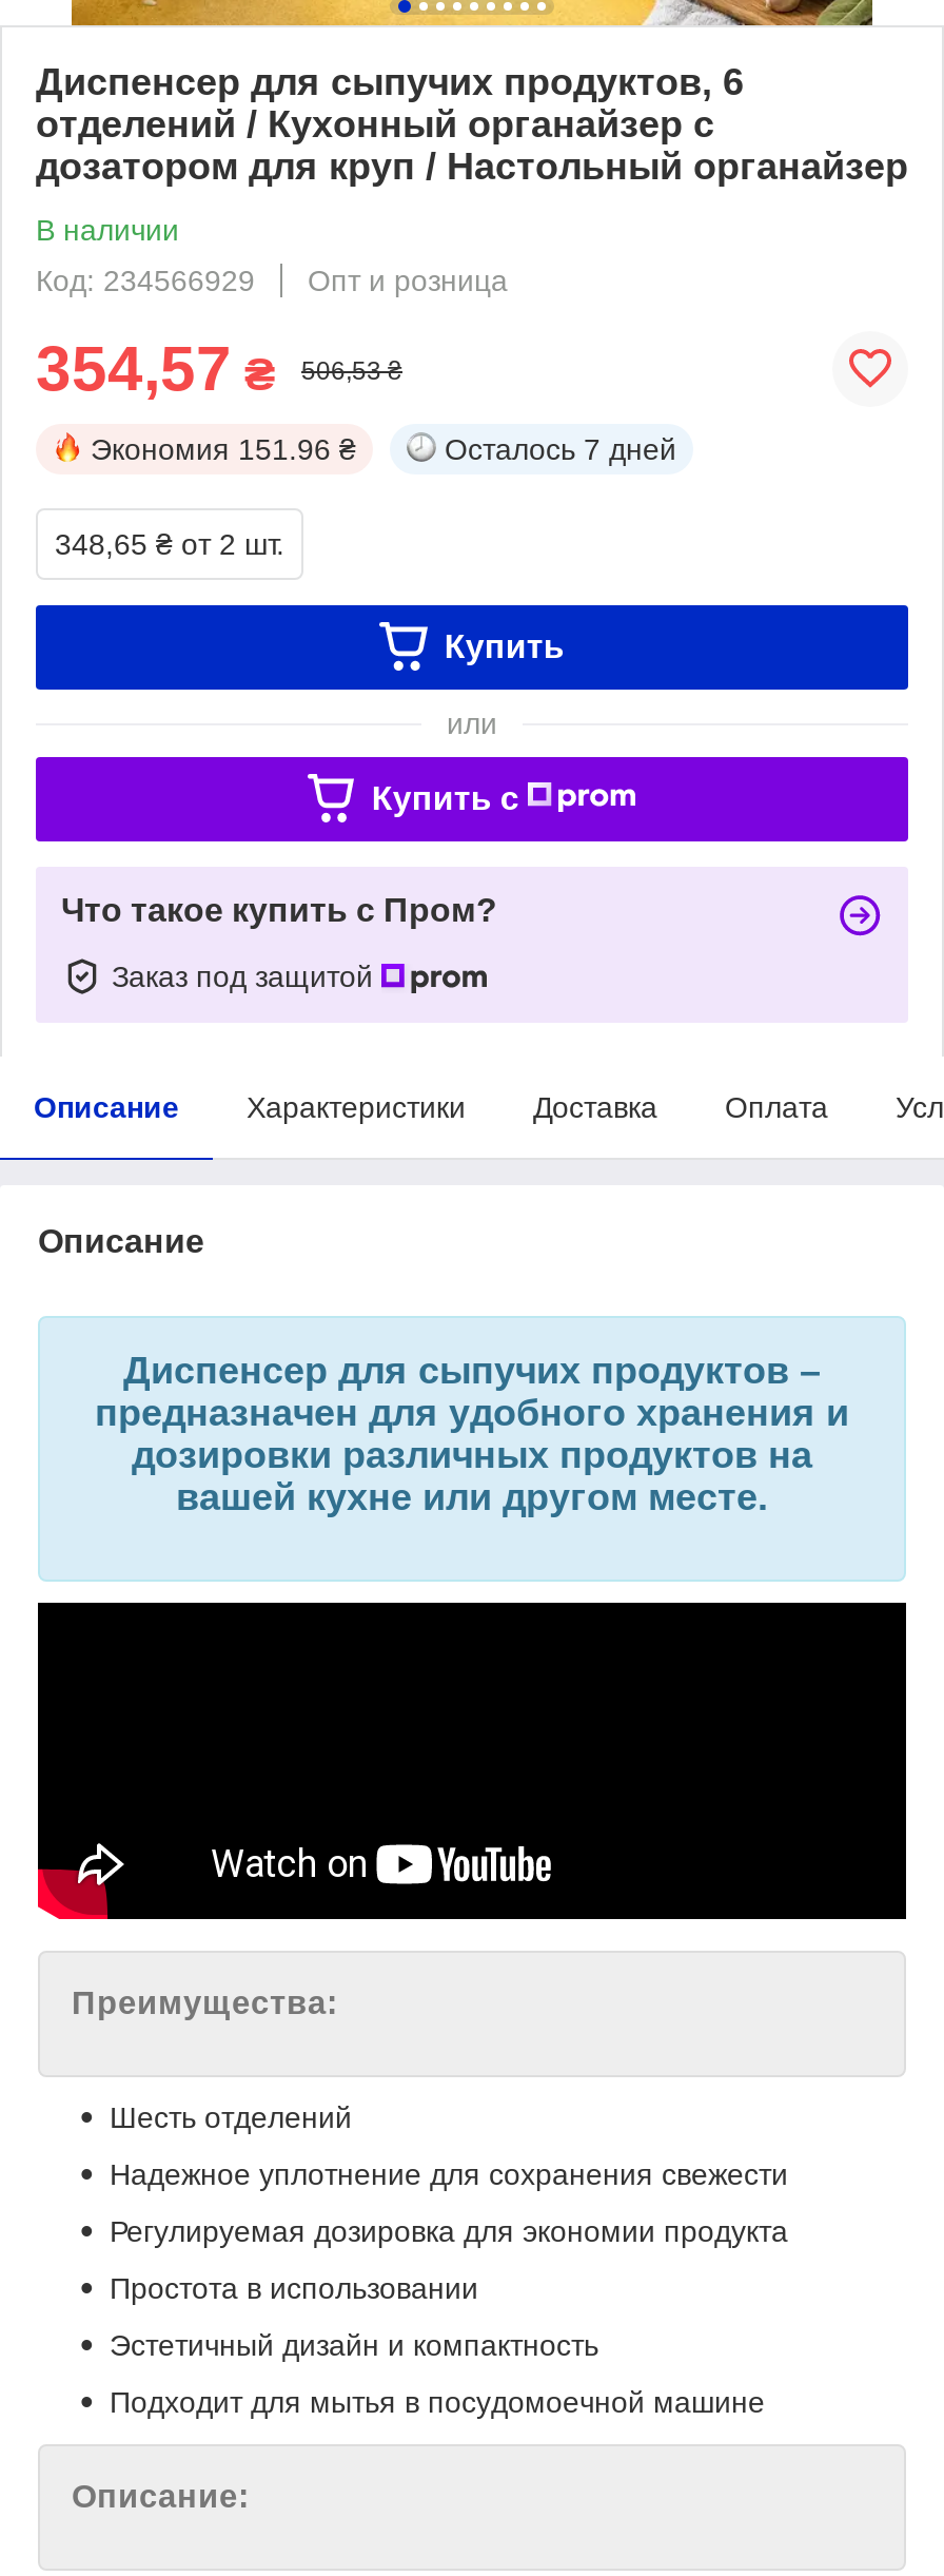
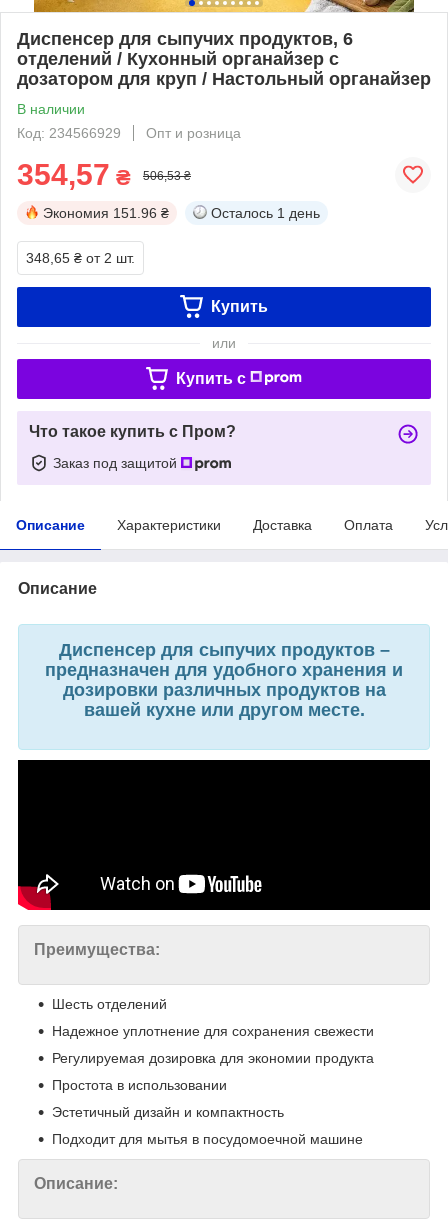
[445,432,676,466] Осталось 7 дней -> [211,205,320,221] Осталось 1 день

